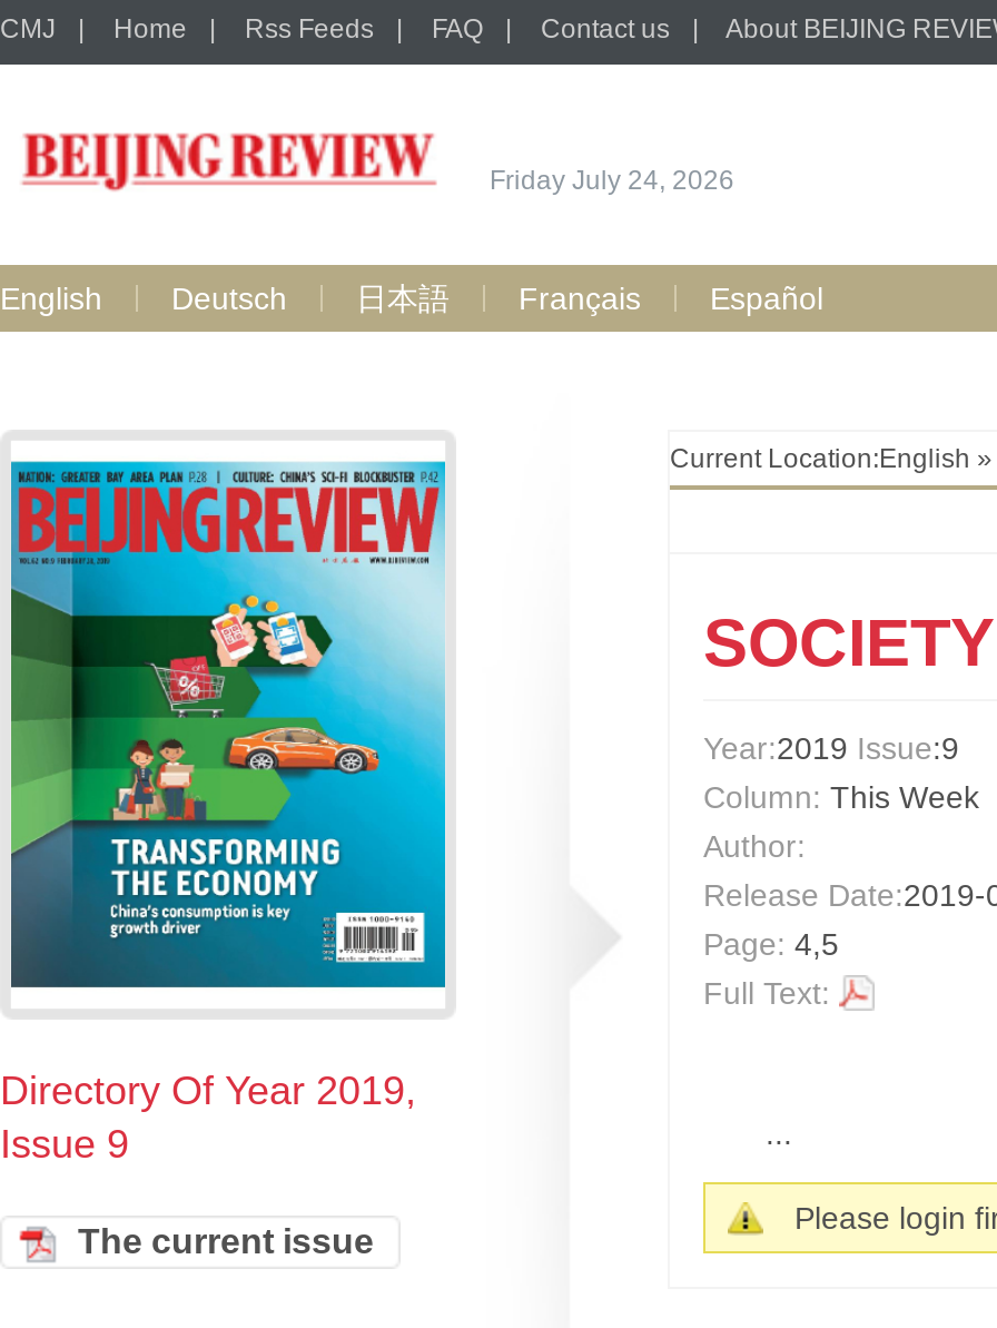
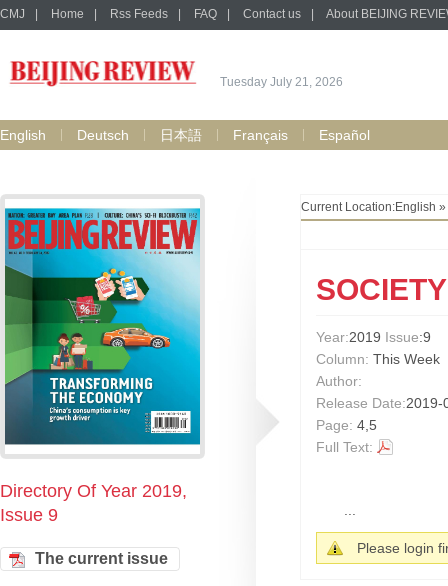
[490,165,734,196] Friday July 24, 2026 -> [220,75,343,89] Tuesday July 21, 2026

